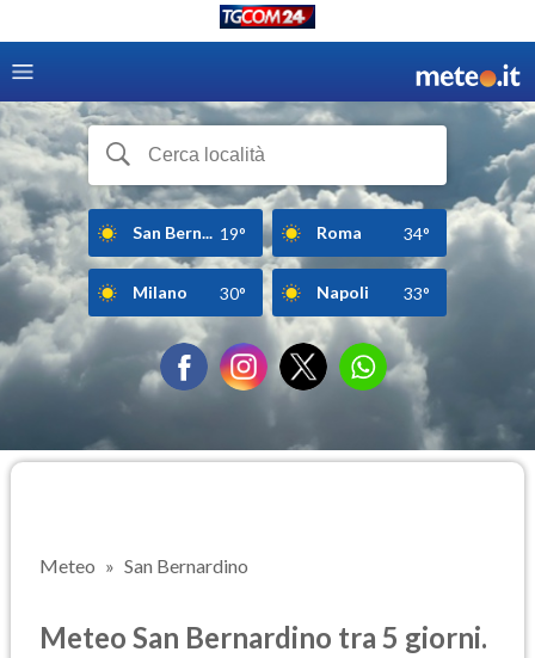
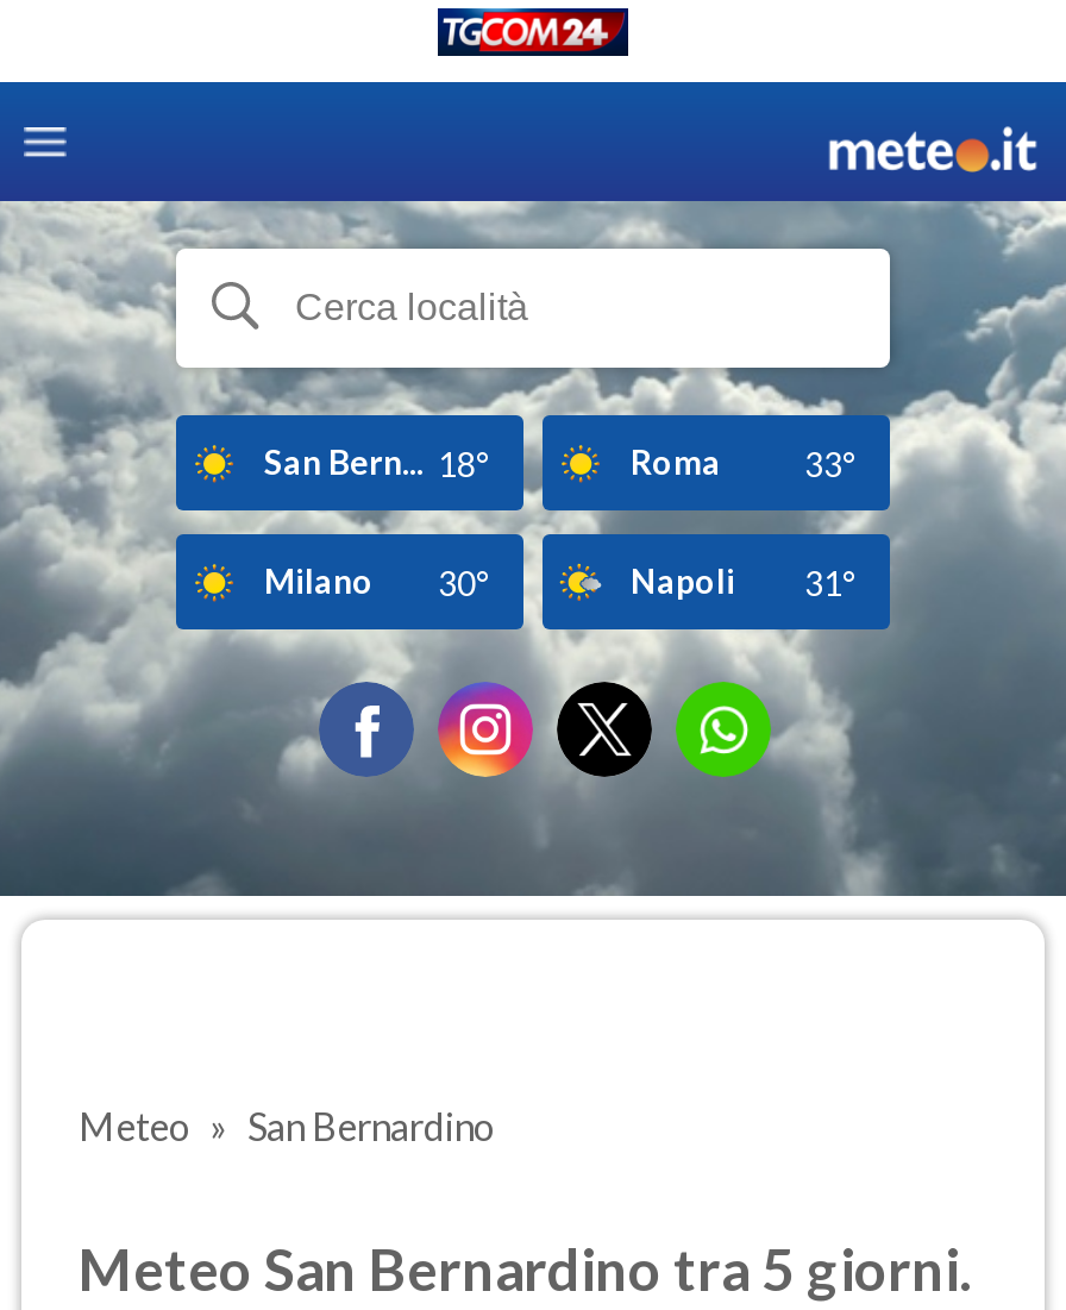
[133,222,246,243] San Bern... 19° -> [264,440,490,483] San Bern... 18°
[404,223,430,243] 34° -> [804,443,857,483] 33°
[316,281,430,303] Napoli 33° -> [631,559,857,602] Napoli 31°

